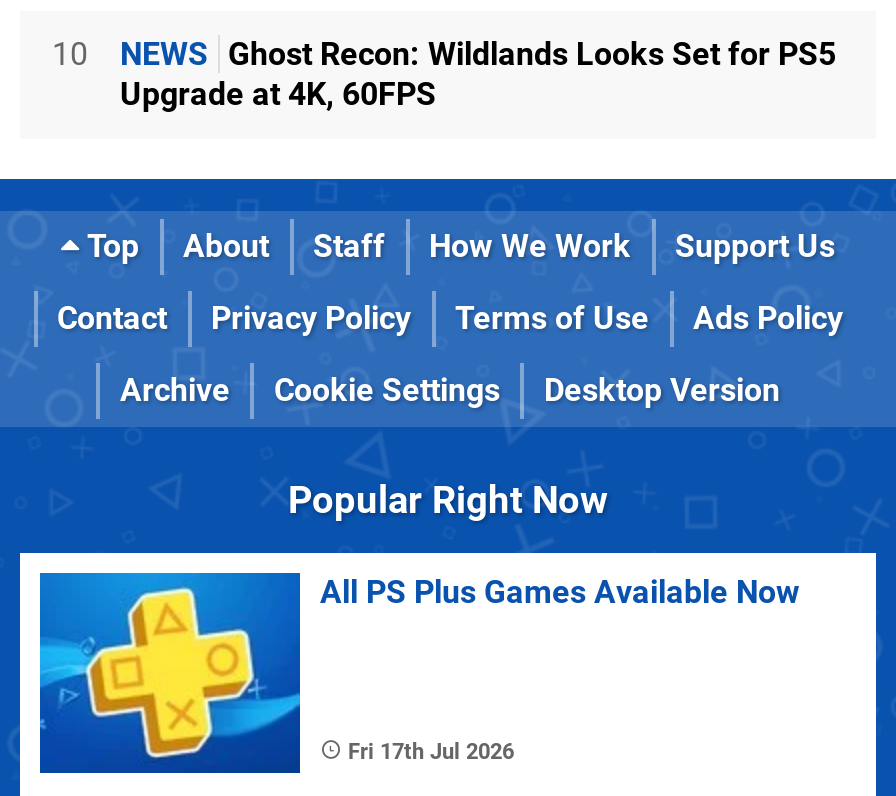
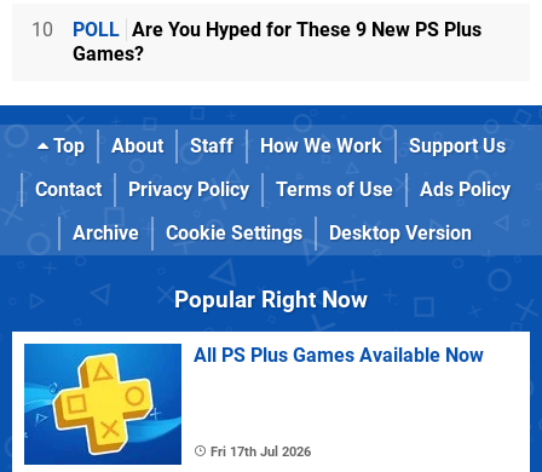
[120,35,836,113] NEWS Ghost Recon: Wildlands Looks Set for PS5 | Upgrade at 4K, 60FPS -> [73,18,482,65] POLL Are You Hyped for These 9 New PS Plus | Games?

